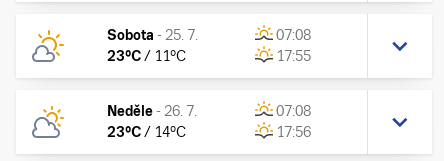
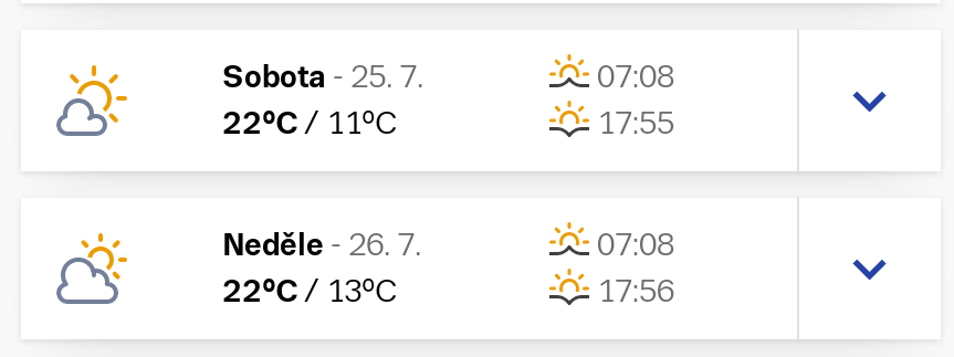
[107,48,186,64] 23°C / 11°C -> [222,105,397,140] 22°C / 11°C
[107,124,186,140] 23°C / 14°C -> [222,273,397,308] 22°C / 13°C

